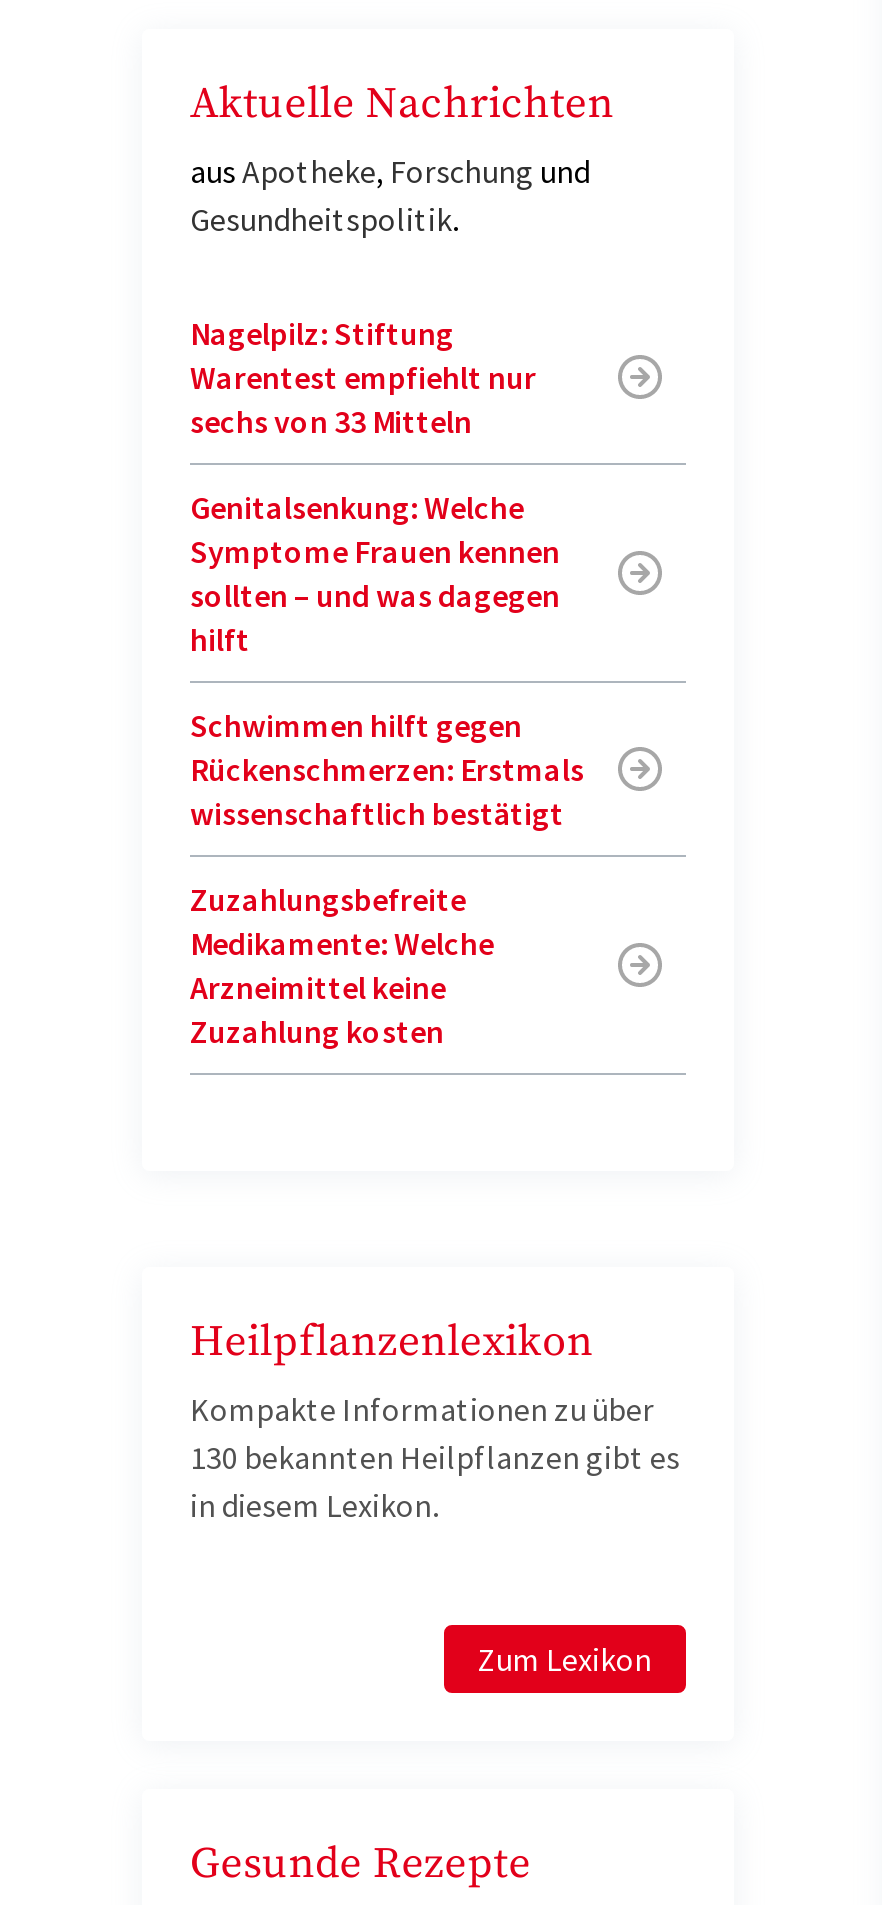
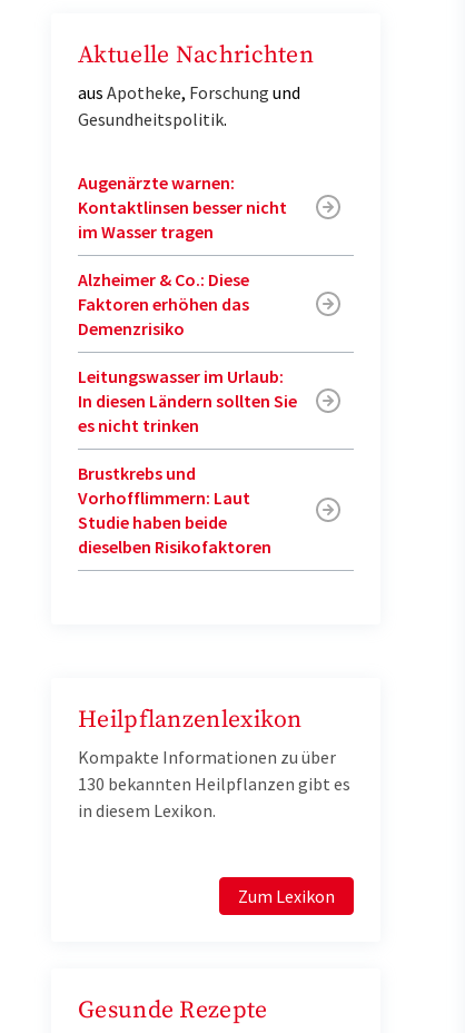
[190,312,536,440] Nagelpilz: Stiftung | Warentest empfiehlt nur | sechs von 33 Mitteln -> [78,171,287,242] Augenärzte warnen: | Kontaktlinsen besser nicht | im Wasser tragen
[190,486,560,658] Genitalsenkung: Welche | Symptome Frauen kennen | sollten – und was dagegen | hilft -> [78,268,249,339] Alzheimer & Co.: Diese | Faktoren erhöhen das | Demenzrisiko
[190,704,584,832] Schwimmen hilft gegen | Rückenschmerzen: Erstmals | wissenschaftlich bestätigt -> [78,365,297,436] Leitungswasser im Urlaub: | In diesen Ländern sollten Sie | es nicht trinken
[190,878,494,1050] Zuzahlungsbefreite | Medikamente: Welche | Arzneimittel keine | Zuzahlung kosten -> [78,462,271,557] Brustkrebs und | Vorhofflimmern: Laut | Studie haben beide | dieselben Risikofaktoren

